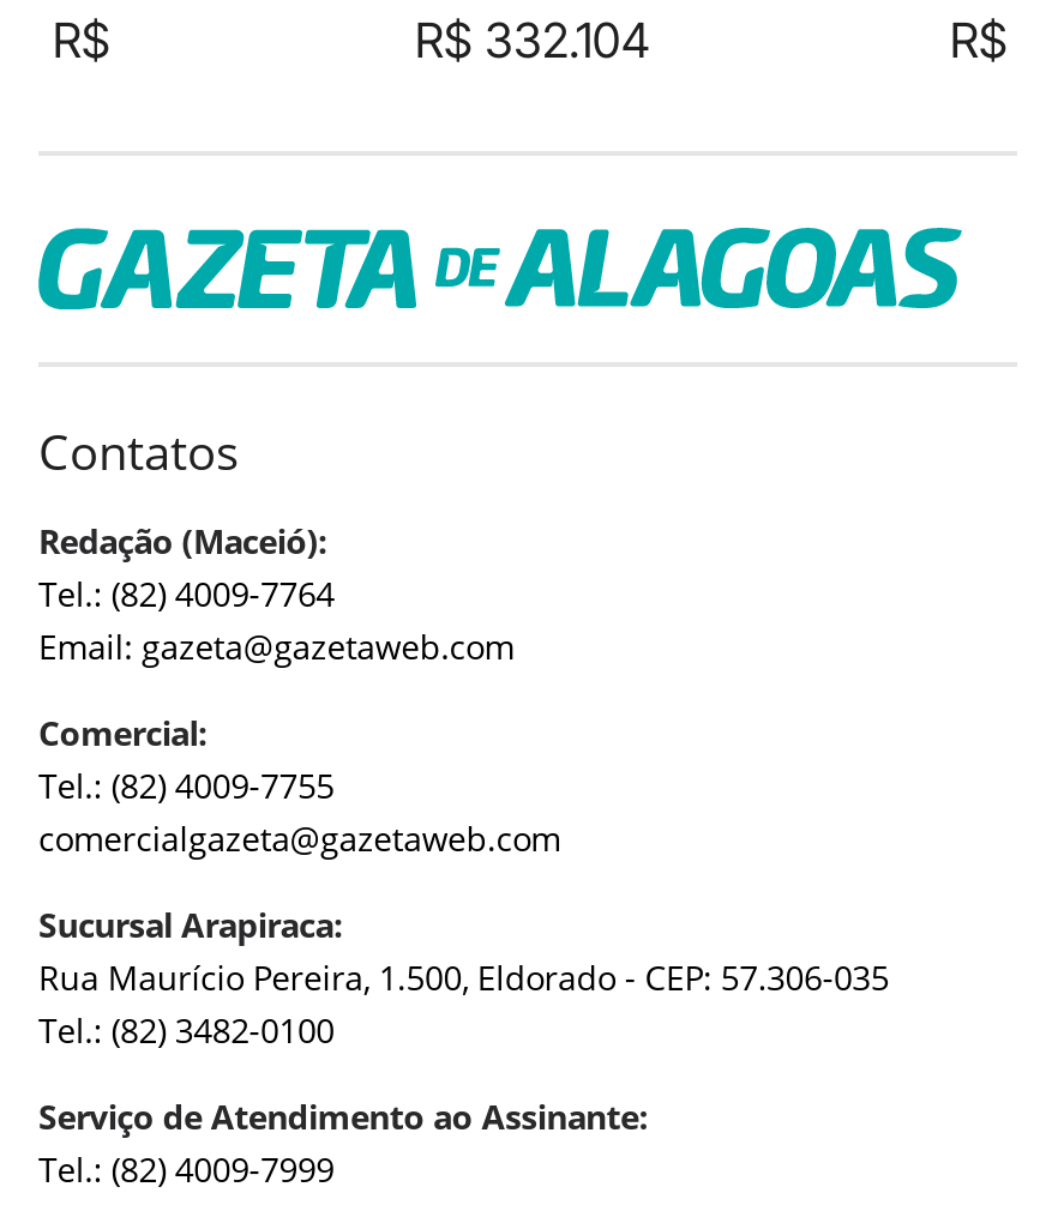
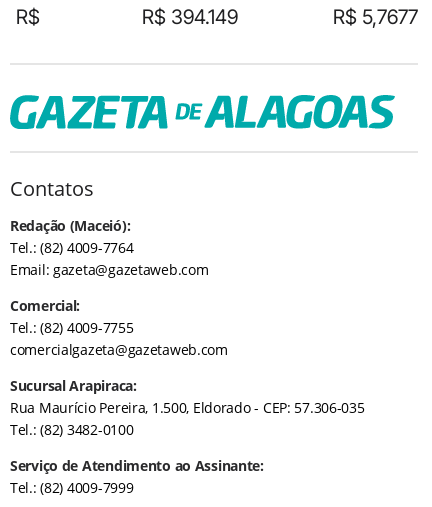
[415,12,650,70] R$ 332.104 -> [141,5,237,29] R$ 394.149
[950,12,1008,70] R$ -> [333,5,418,29] R$ 5,7677

